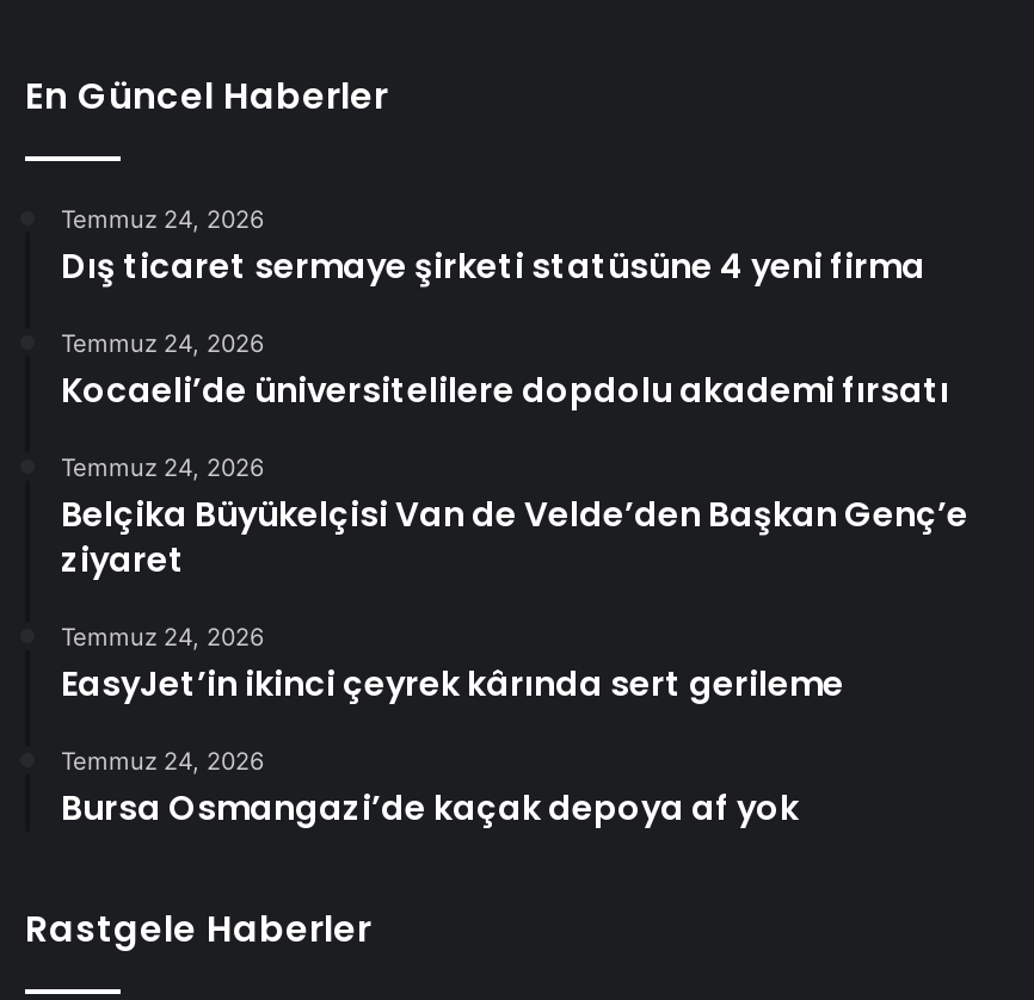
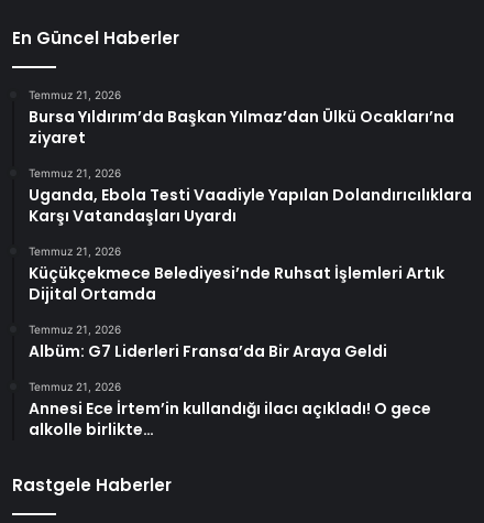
[61,205,968,539] Temmuz 24, 2026 | Dış ticaret sermaye şirketi statüsüne 4 yeni firma | Temmuz 24, 2026 | Kocaeli’de üniversitelilere dopdolu akademi fırsatı | Temmuz 24, 2026 | Belçika Büyükelçisi Van de Velde’den Başkan Genç’e -> [29,88,454,128] Temmuz 21, 2026 | Bursa Yıldırım’da Başkan Yılmaz’dan Ülkü Ocakları’na
moved [61,537,185,584] -> [29,127,86,149]: ziyaret
[61,622,844,832] Temmuz 24, 2026 | EasyJet’in ikinci çeyrek kârında sert gerileme | Temmuz 24, 2026 | Bursa Osmangazi’de kaçak depoya af yok -> [29,167,472,441] Temmuz 21, 2026 | Uganda, Ebola Testi Vaadiyle Yapılan Dolandırıcılıklara | Karşı Vatandaşları Uyardı | Temmuz 21, 2026 | Küçükçekmece Belediyesi’nde Ruhsat İşlemleri Artık | Dijital Ortamda | Temmuz 21, 2026 | Albüm: G7 Liderleri Fransa’da Bir Araya Geldi | Temmuz 21, 2026 | Annesi Ece İrtem’in kullandığı ilacı açıkladı! O gece | alkolle birlikte…

